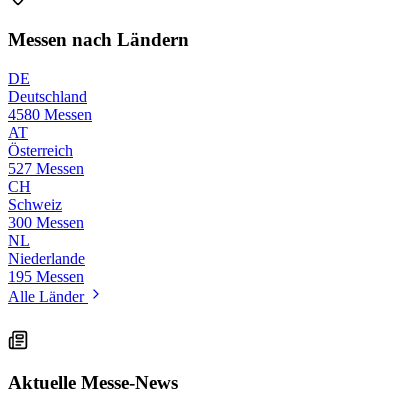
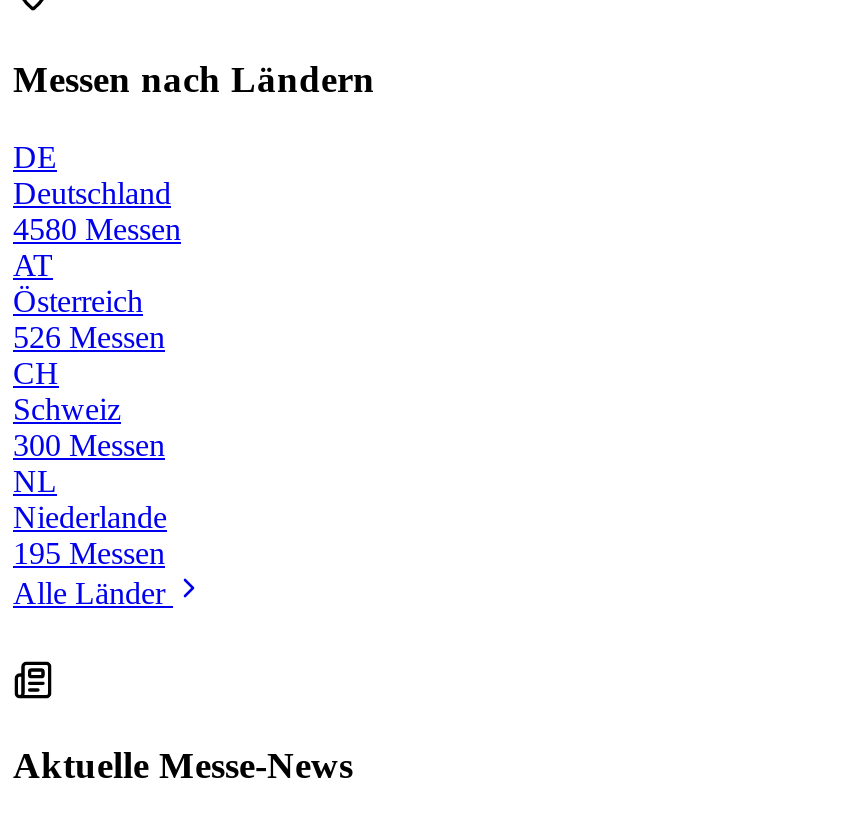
[8,160,84,177] 527 Messen -> [13,319,165,353] 526 Messen

